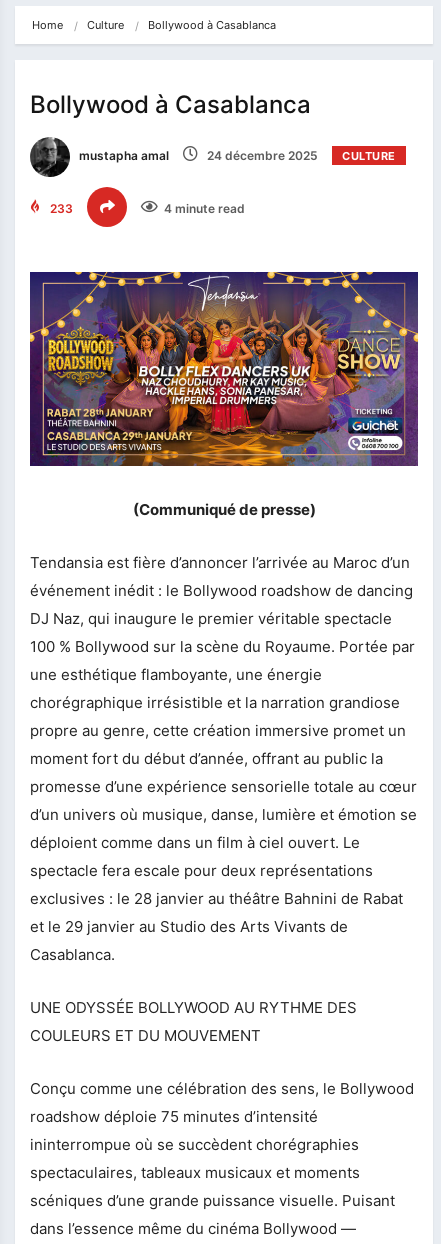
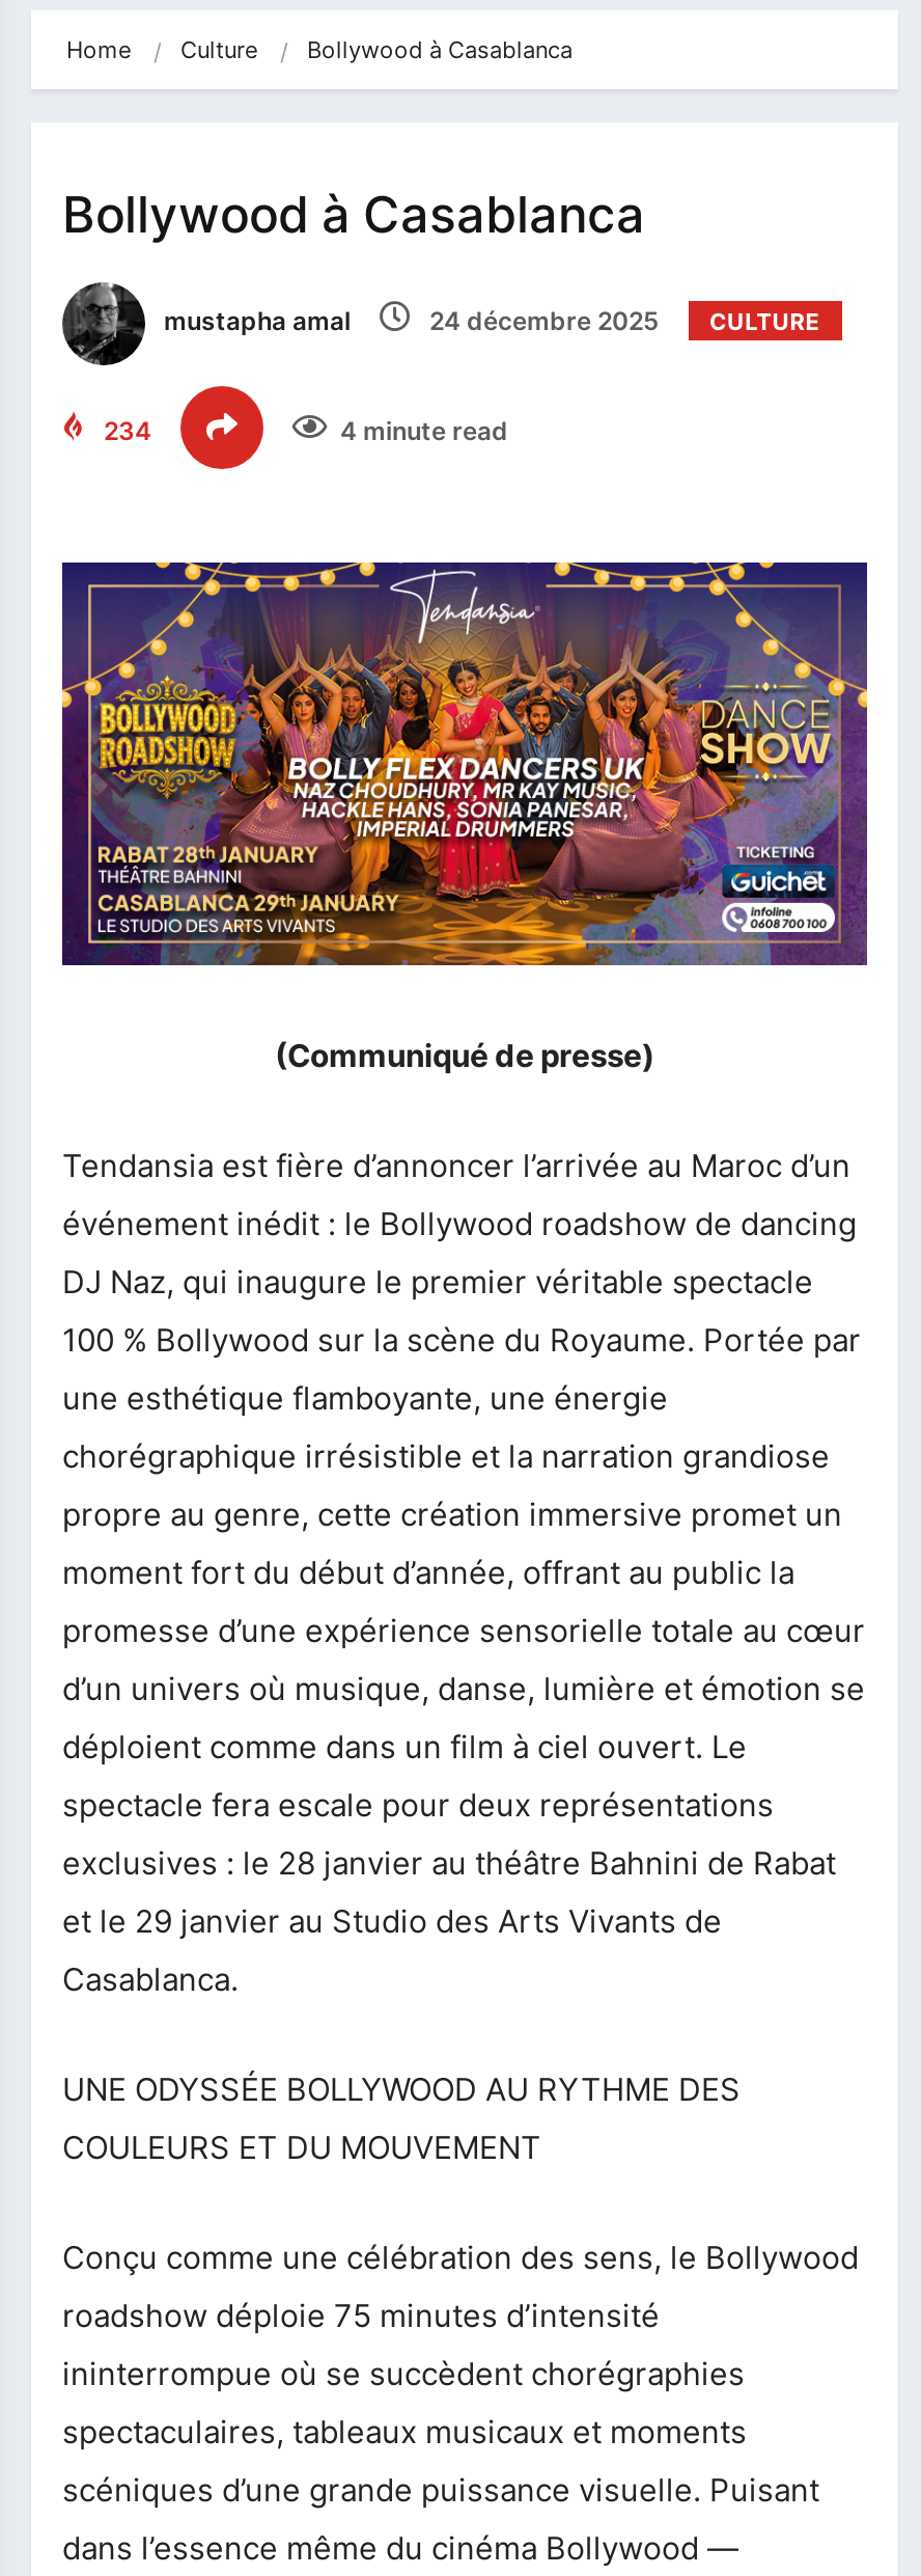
[47,201,73,216] 233 -> [97,415,151,446] 234

